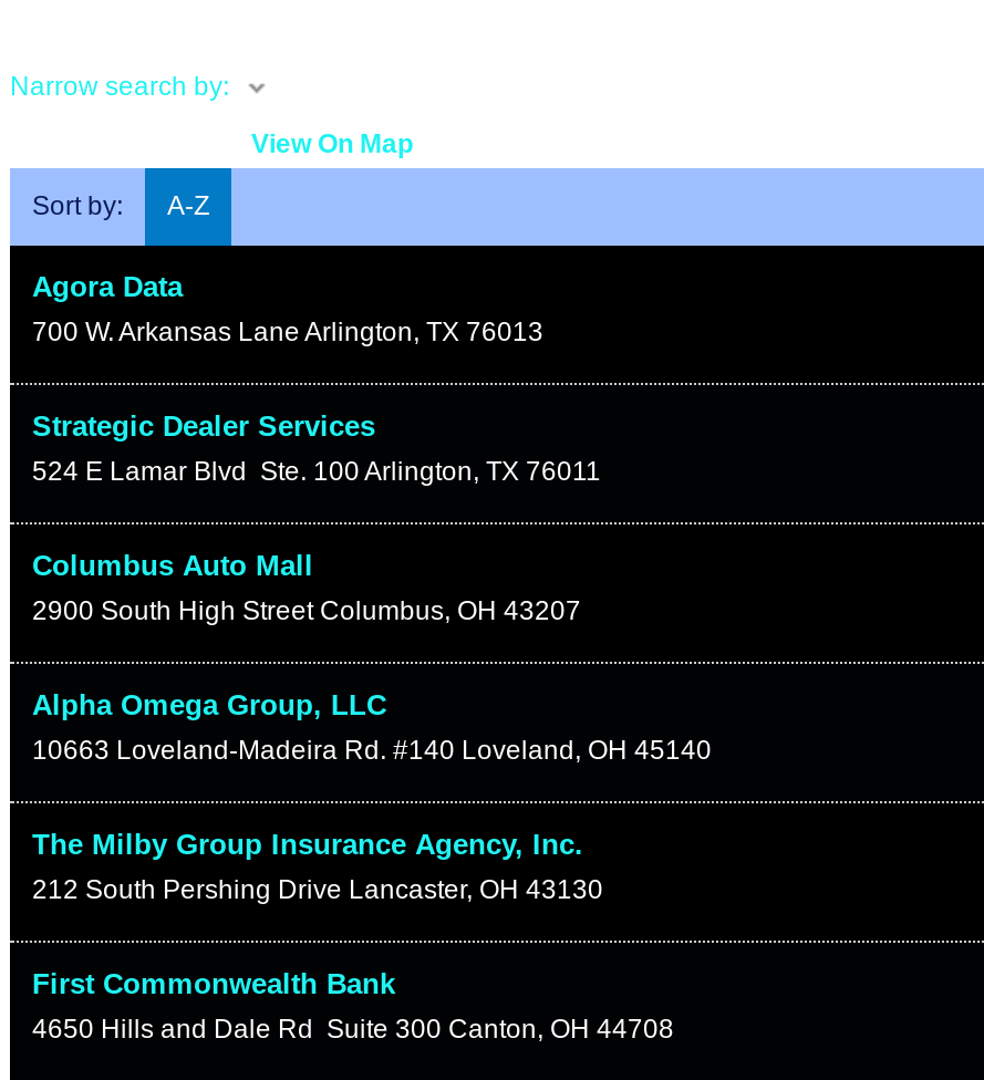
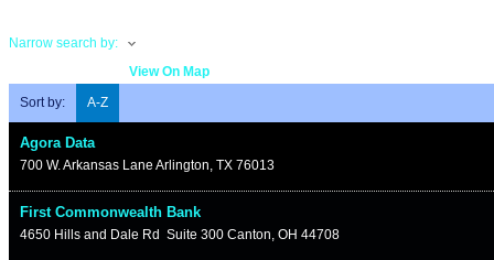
[32,409,712,905] Strategic Dealer Services | 524 E Lamar Blvd Ste. 100 Arlington, TX 76011 | Columbus Auto Mall | 2900 South High Street Columbus, OH 43207 | Alpha Omega Group, LLC | 10663 Loveland-Madeira Rd. #140 Loveland, OH 45140 | The Milby Group Insurance Agency, Inc. | 212 South Pershing Drive Lancaster, OH 43130 -> none

